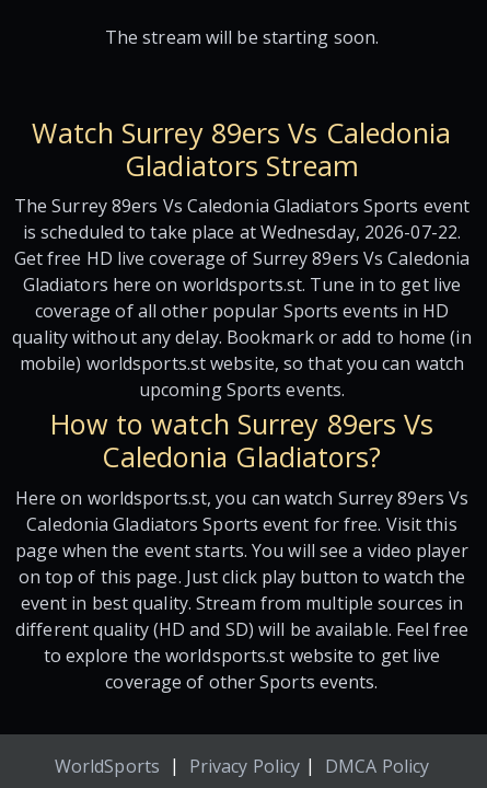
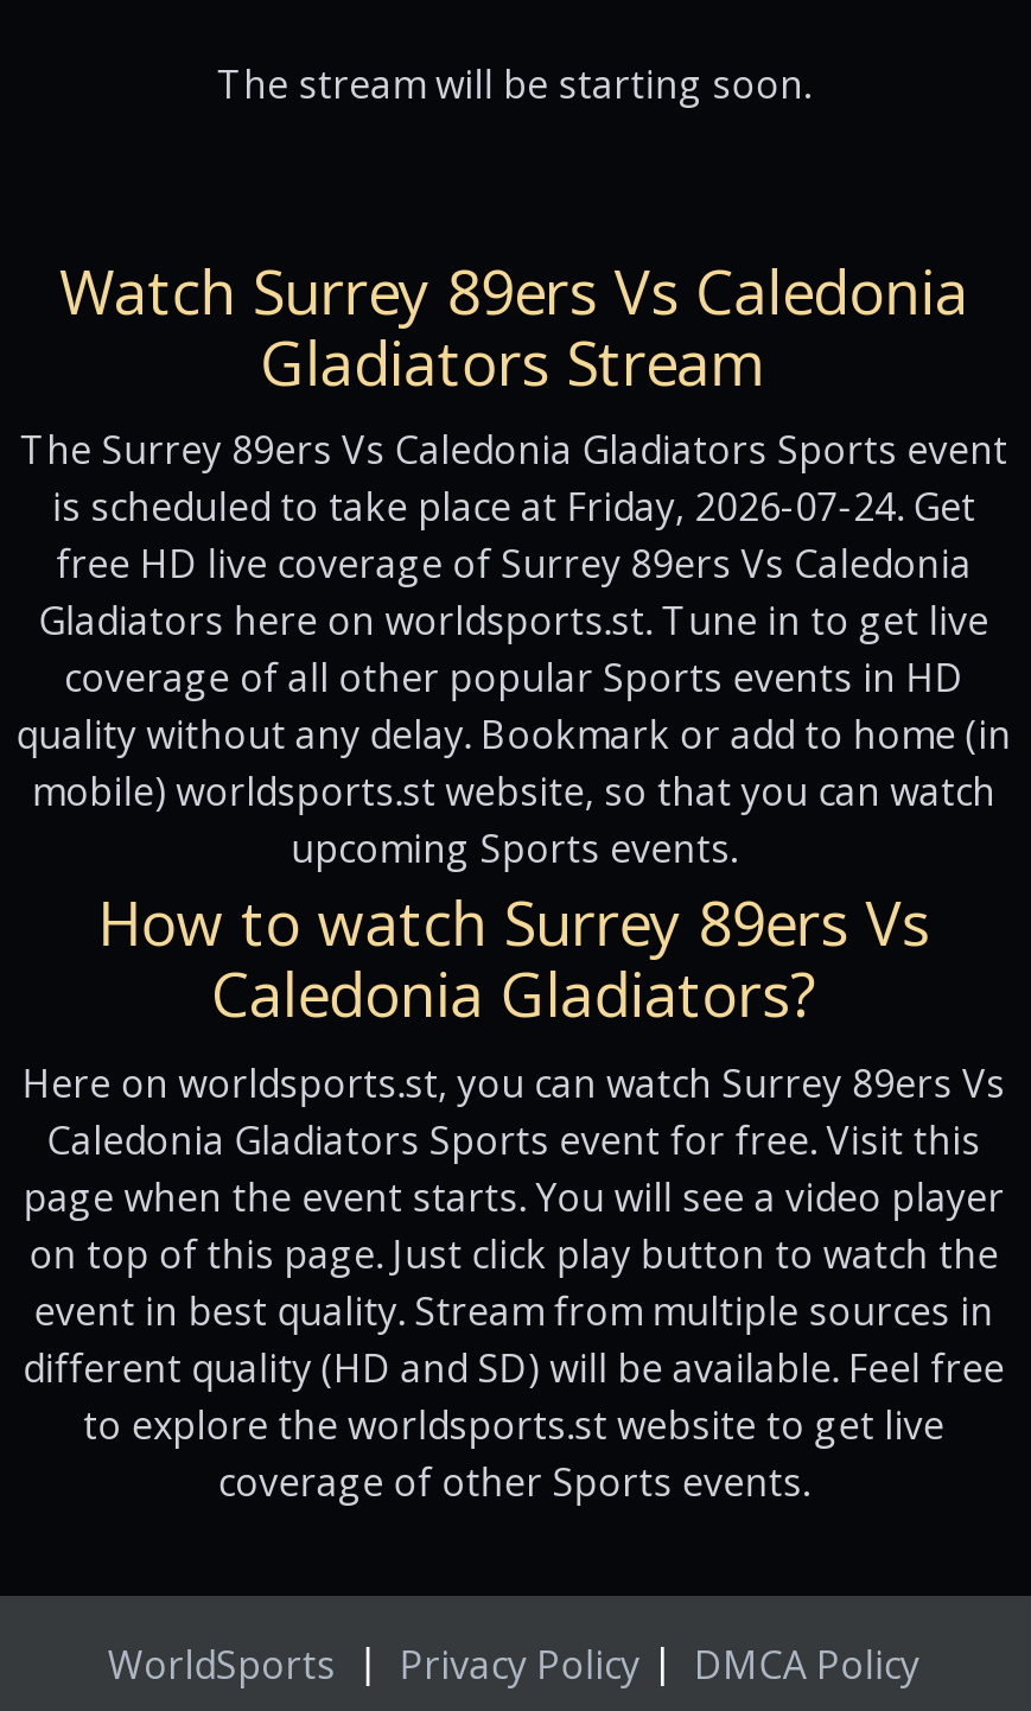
[14,220,470,271] is scheduled to take place at Wednesday, 2026-07-22. | Get free HD live coverage of Surrey 89ers Vs Caledonia -> [52,481,976,590] is scheduled to take place at Friday, 2026-07-24. Get | free HD live coverage of Surrey 89ers Vs Caledonia

